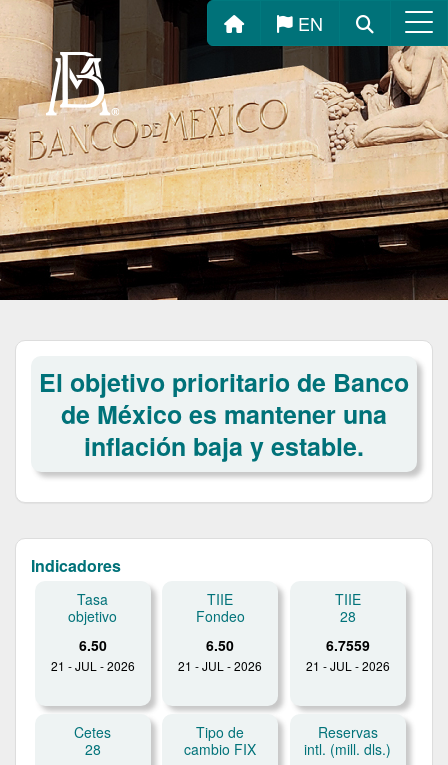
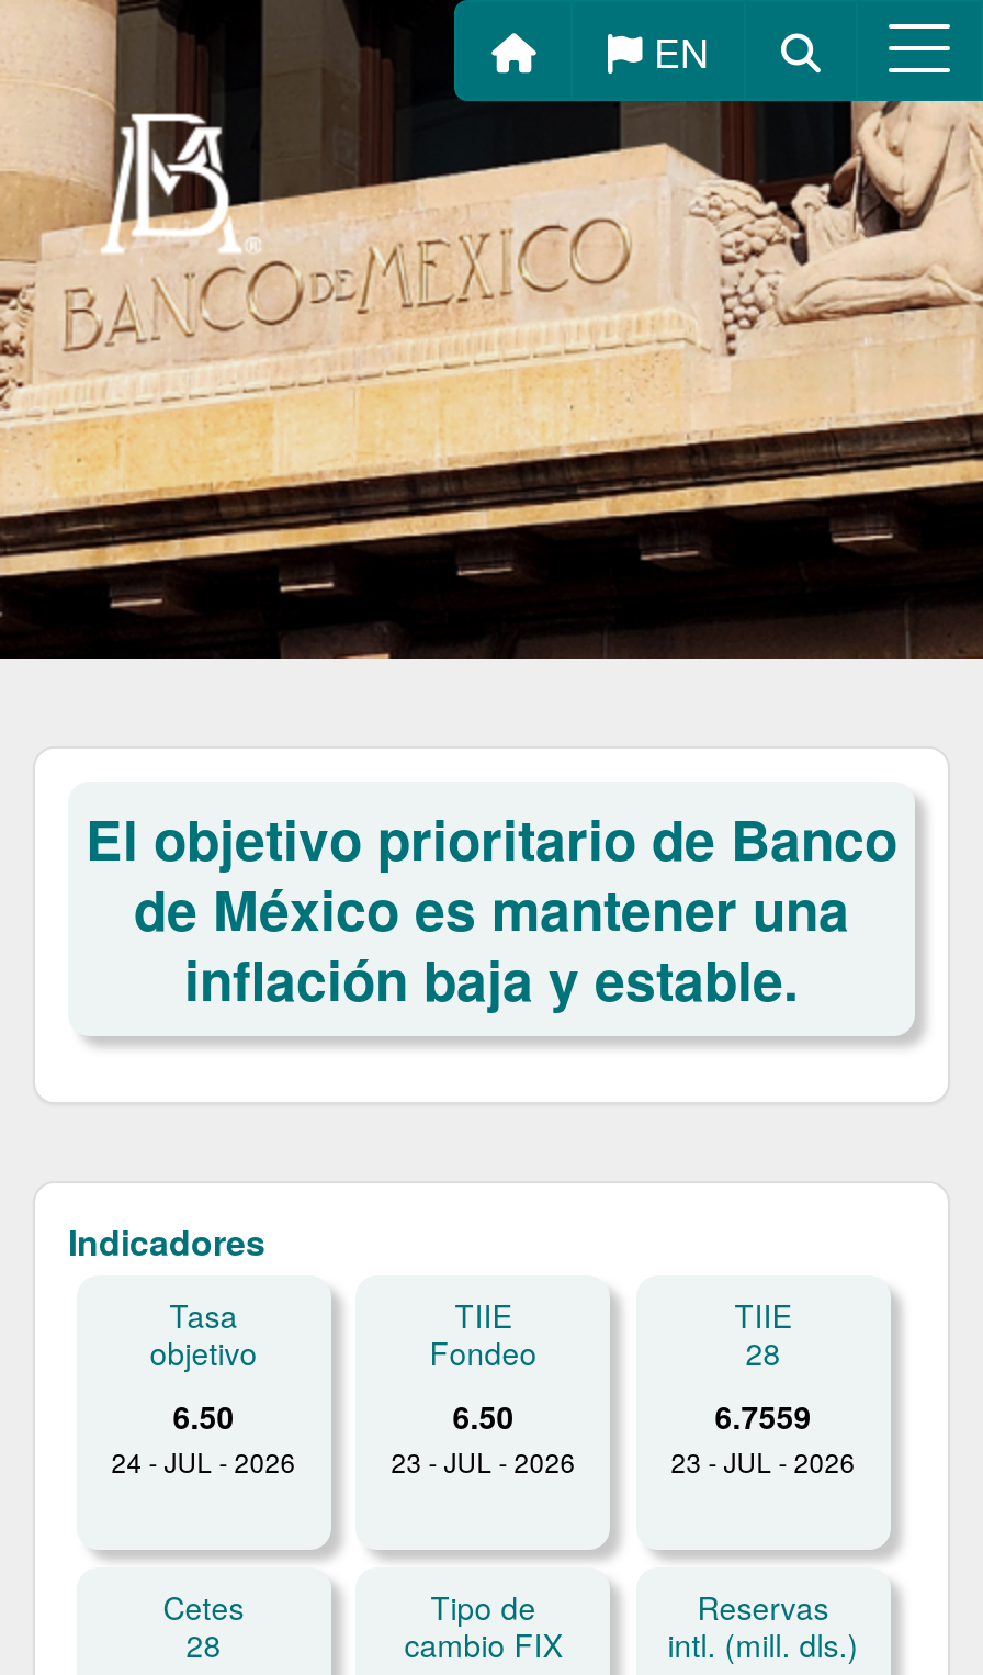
[51,657,135,674] 21 - JUL - 2026 -> [111,1442,296,1479] 24 - JUL - 2026
[178,657,262,674] 21 - JUL - 2026 -> [391,1442,576,1479] 23 - JUL - 2026
[306,657,390,674] 21 - JUL - 2026 -> [671,1442,855,1479] 23 - JUL - 2026

